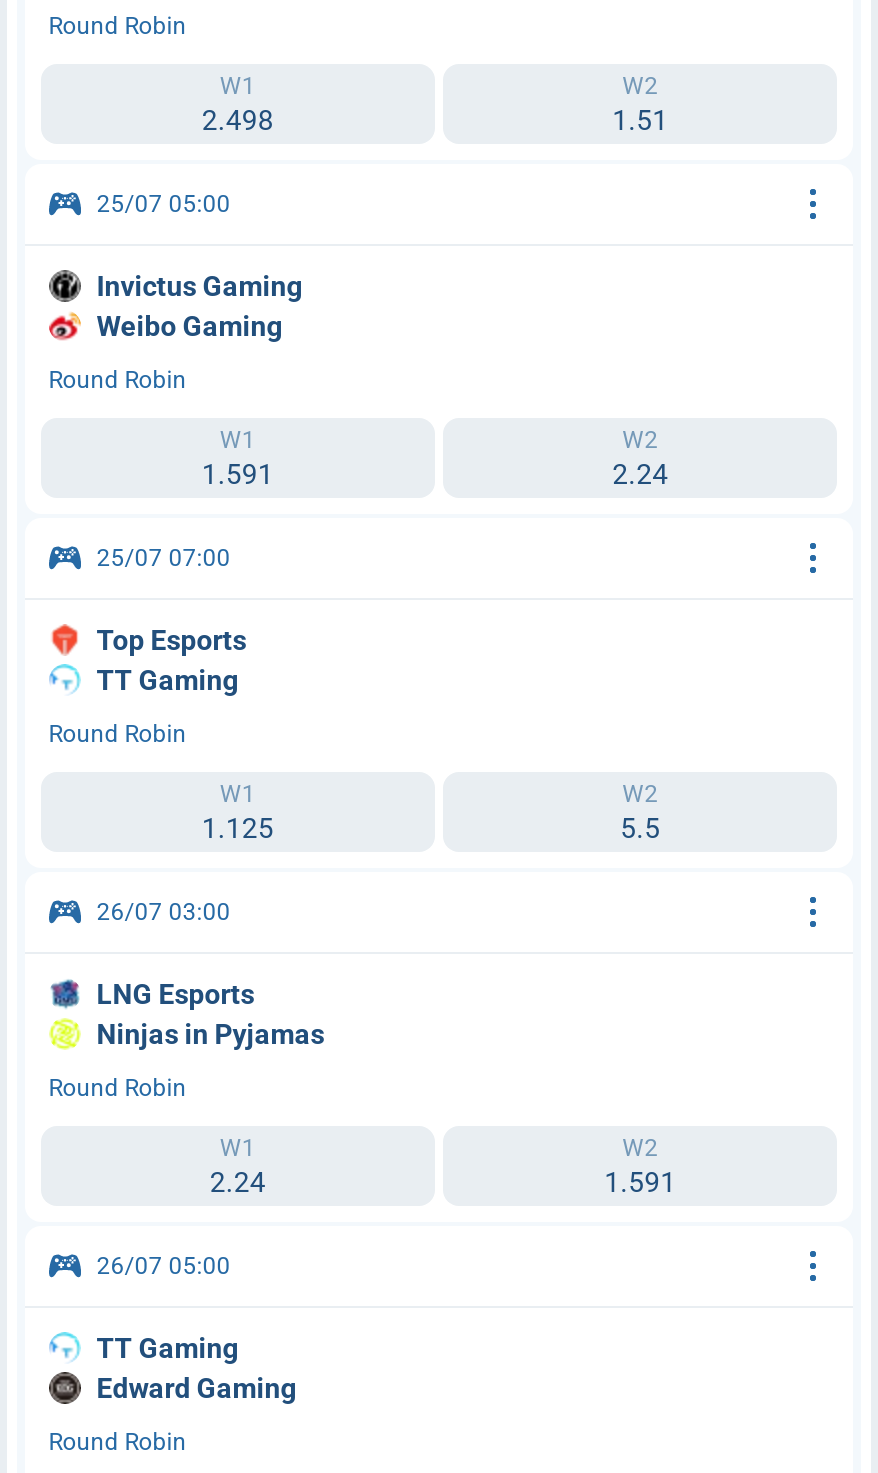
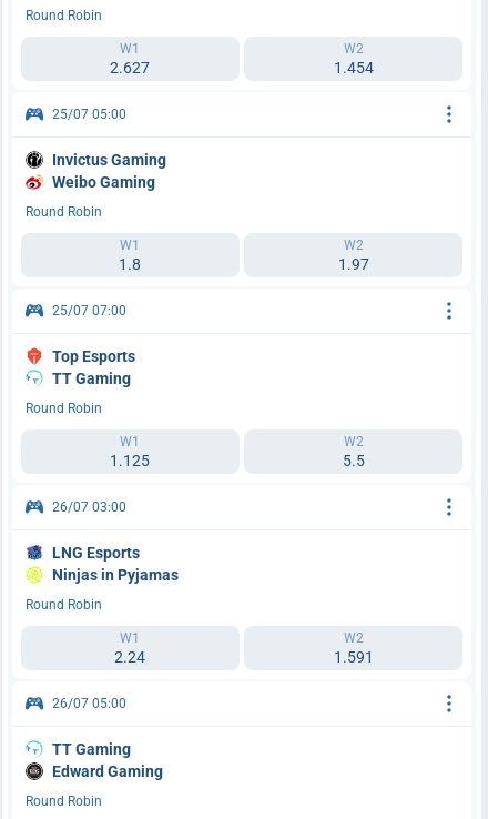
[202,104,274,136] 2.498 -> [110,59,150,77] 2.627
[612,104,668,136] 1.51 -> [333,59,373,77] 1.454
[202,458,274,490] 1.591 -> [119,255,141,273] 1.8
[612,458,668,490] 2.24 -> [338,255,369,273] 1.97

